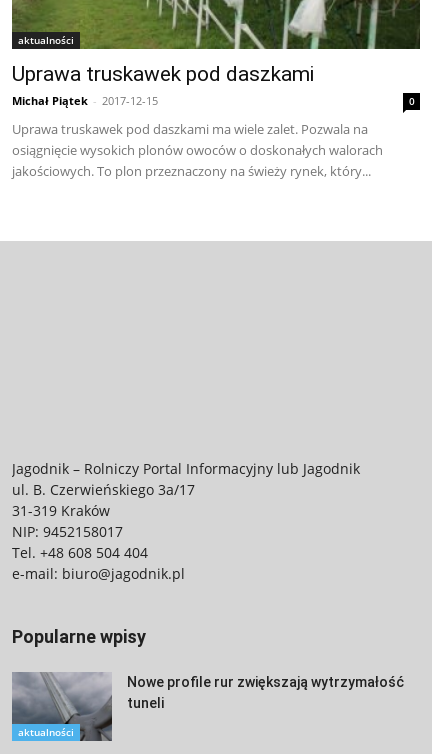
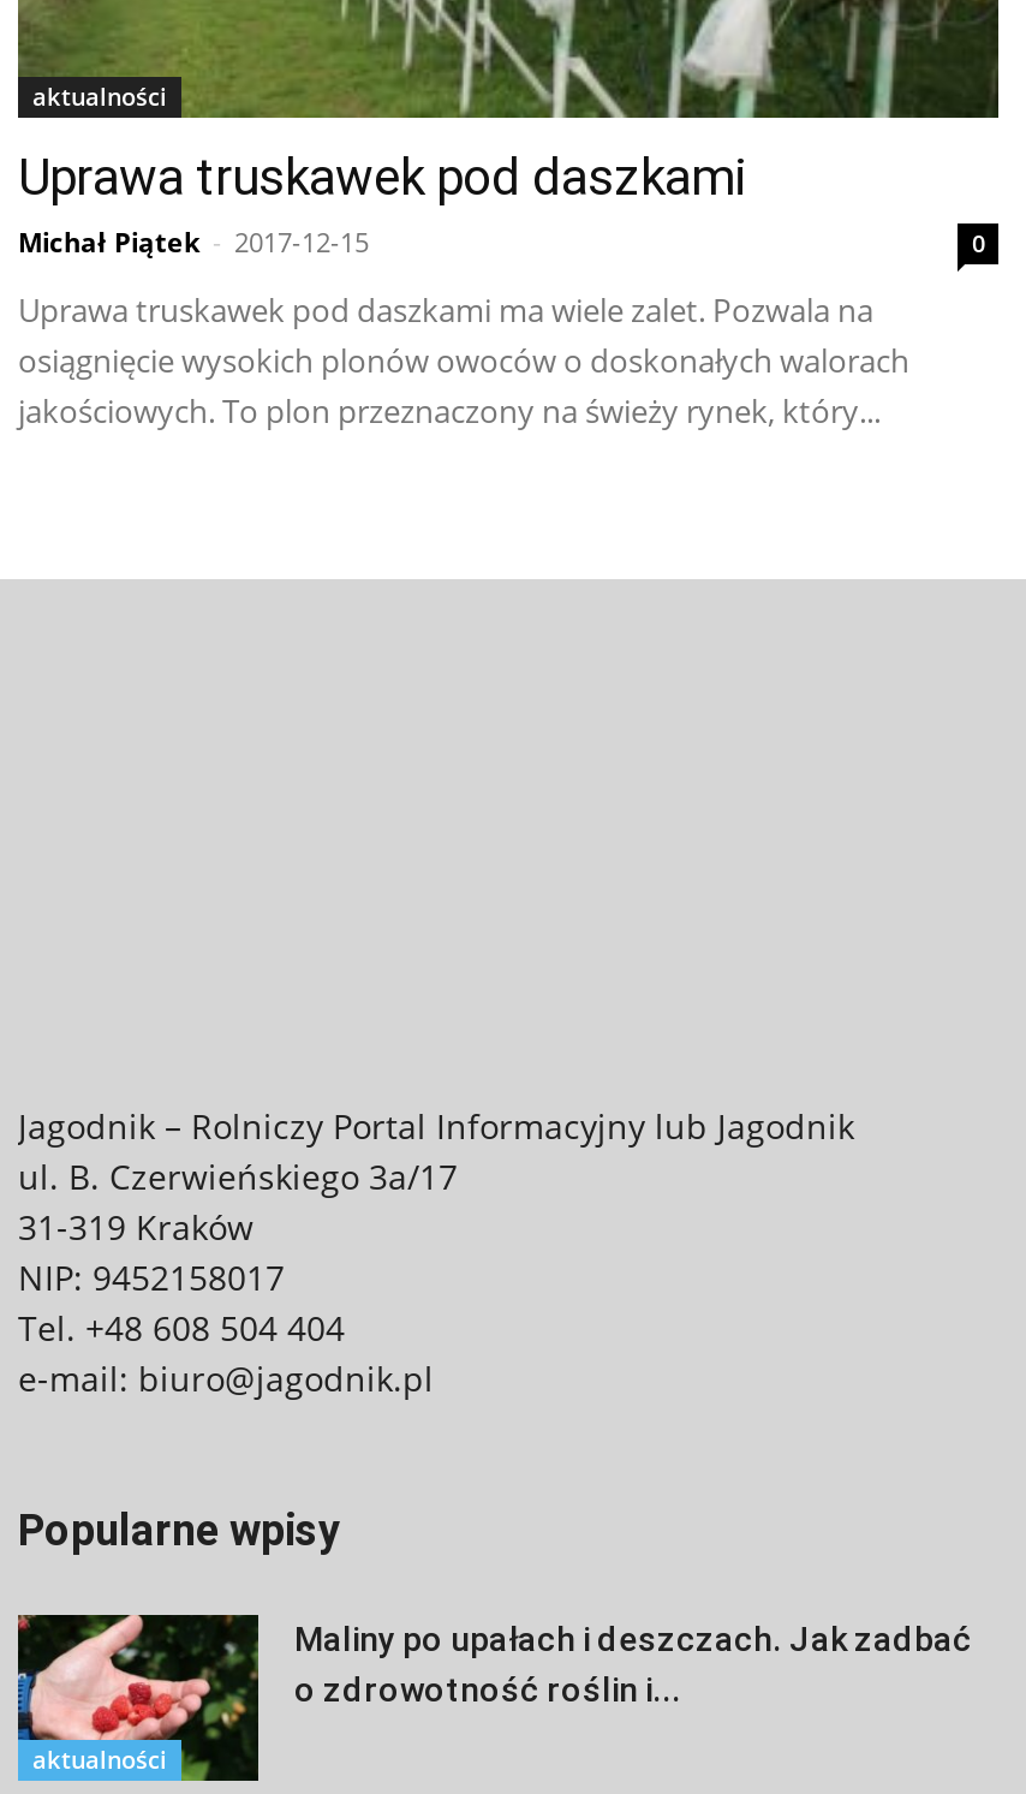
[12,672,404,742] [image] | Nowe profile rur zwiększają wytrzymałość | tuneli -> [16,1613,972,1781] [image] | Maliny po upałach i deszczach. Jak zadbać | o zdrowotność roślin i...

